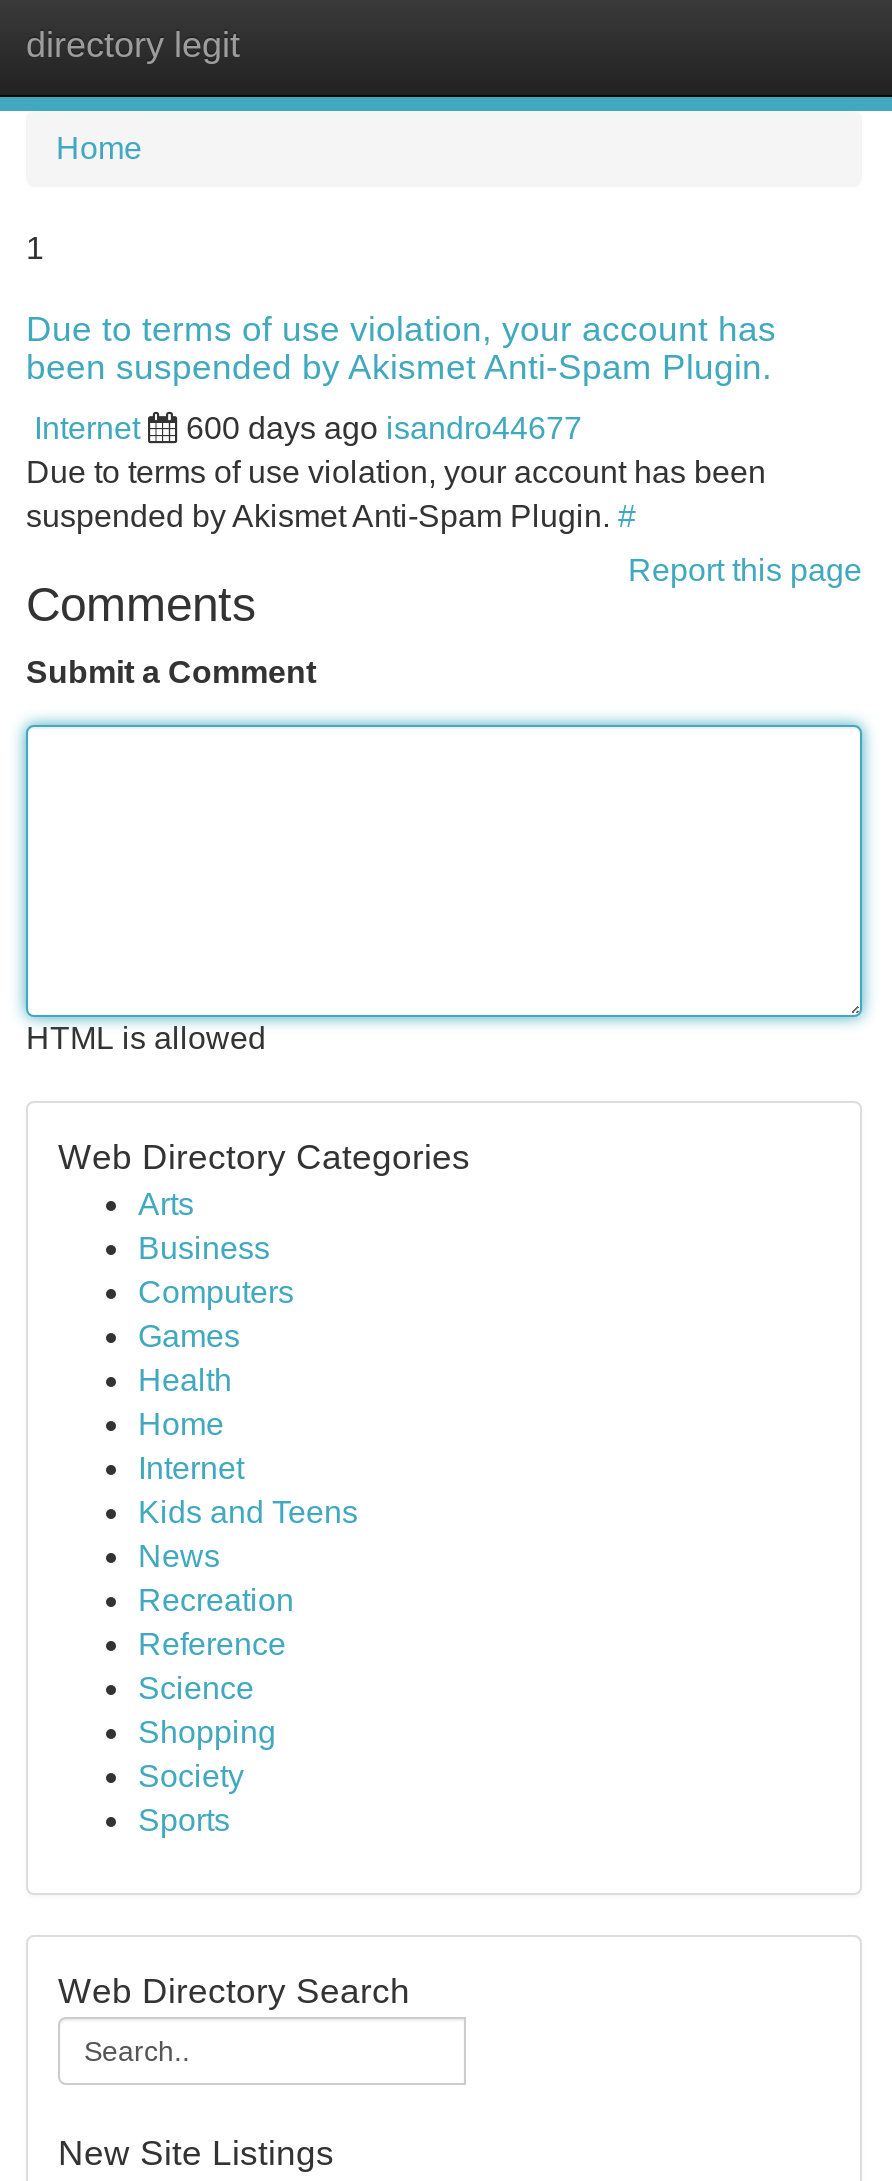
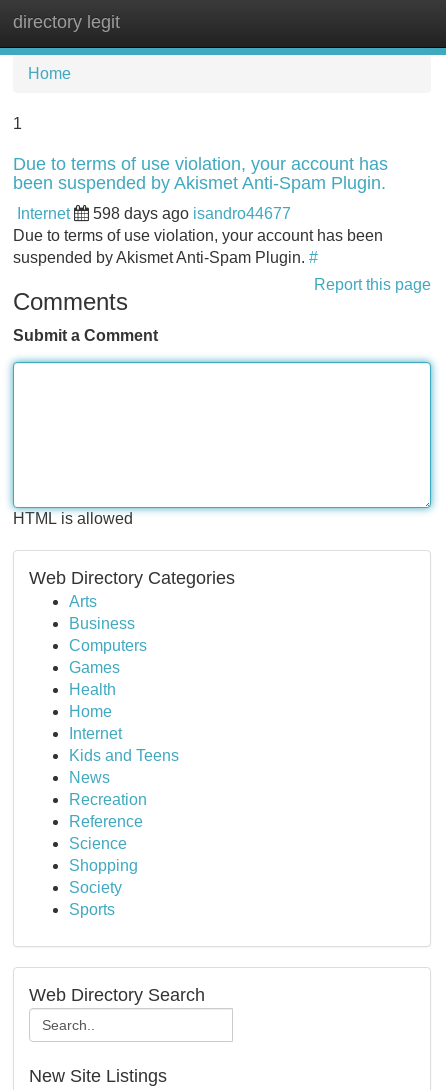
[186,411,582,445] 600 days ago isandro44677 -> [93,205,291,222] 598 days ago isandro44677

